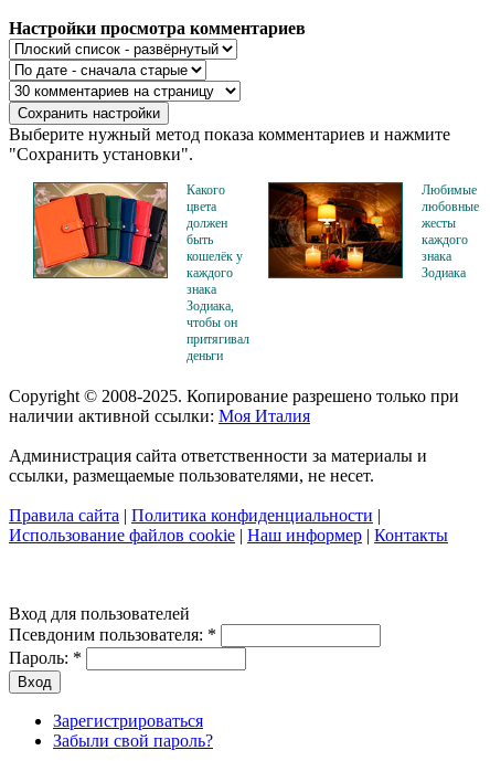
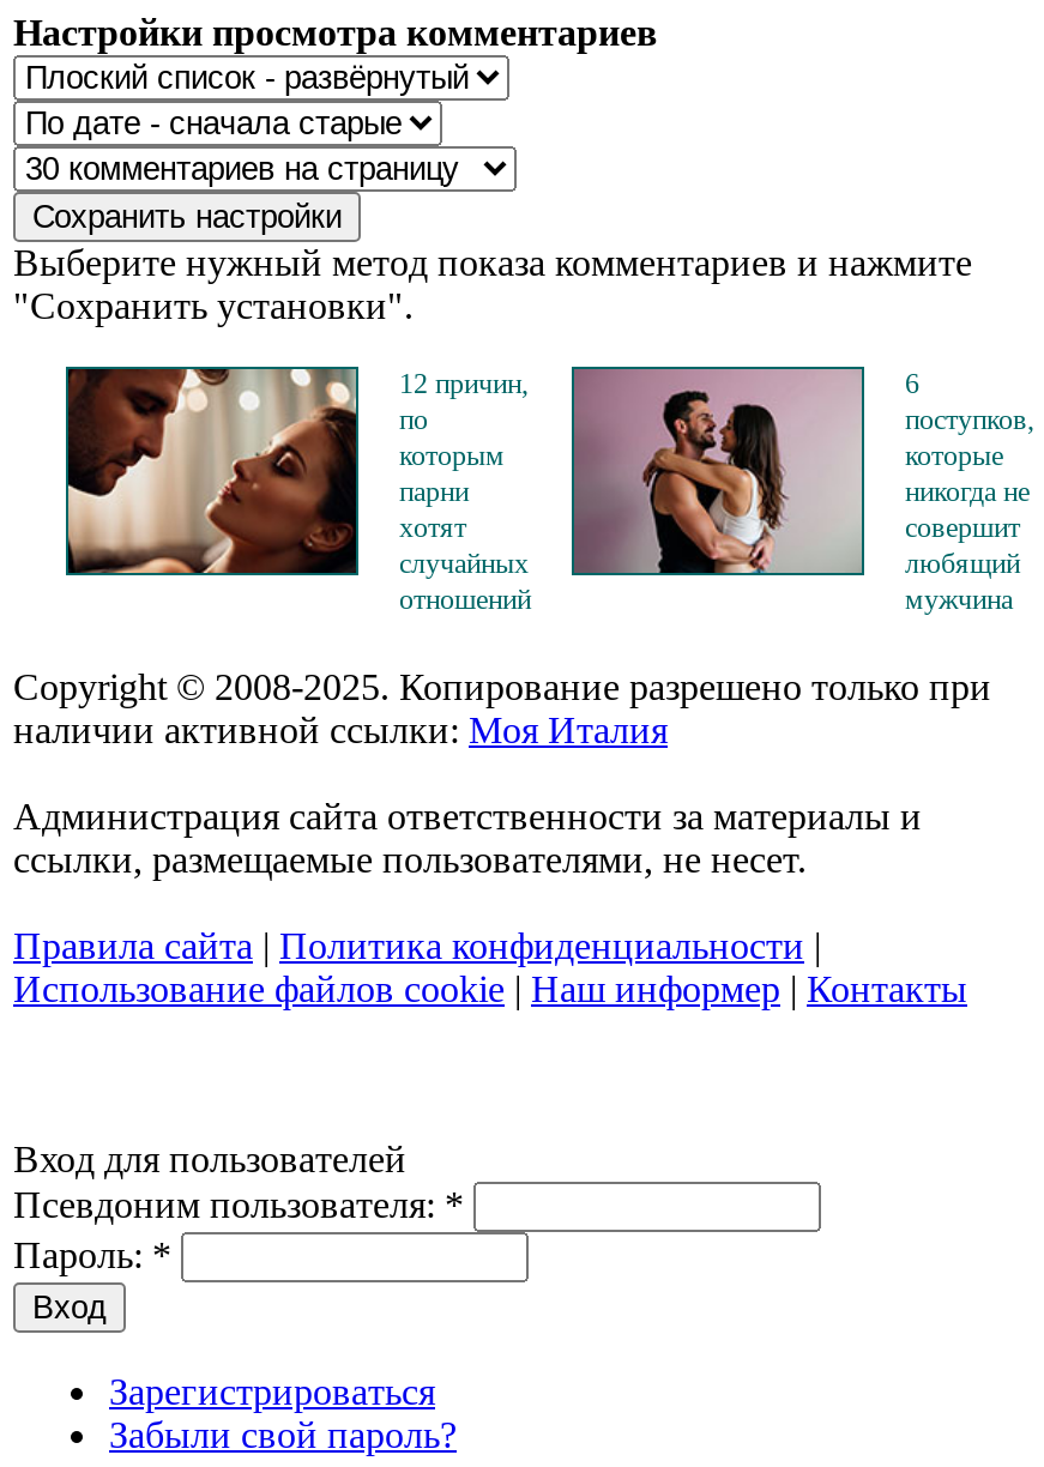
[33,182,249,363] [image] | Какого | цвета | должен | быть | кошелёк у | каждого | знака | Зодиака, | чтобы он | притягивал | деньги -> [66,367,531,616] [image] | 12 причин, | по | которым | парни | хотят | случайных | отношений
[266,182,479,280] [image] | Любимые | любовные | жесты | каждого | знака | Зодиака -> [569,367,1034,616] [image] | 6 | поступков, | которые | никогда не | совершит | любящий | мужчина

